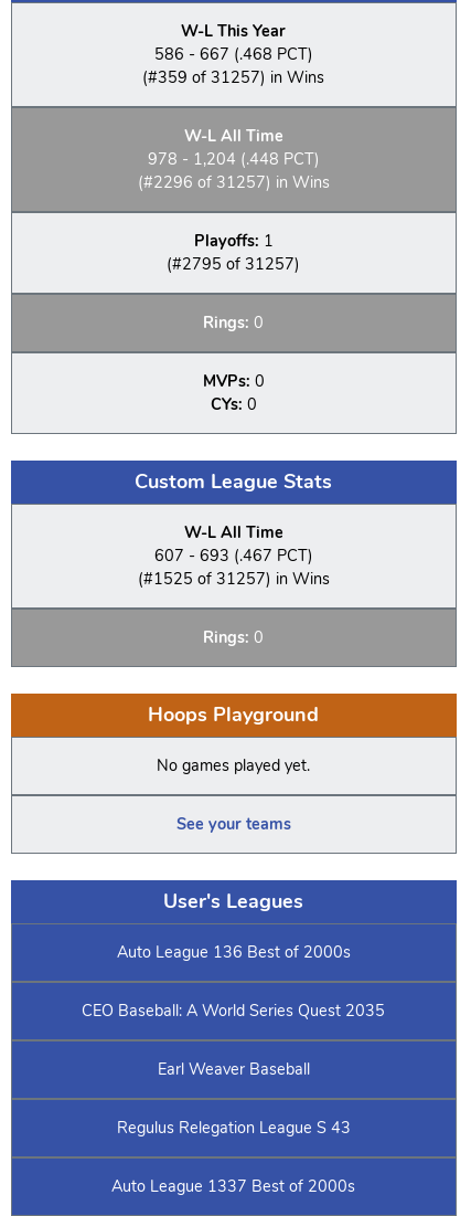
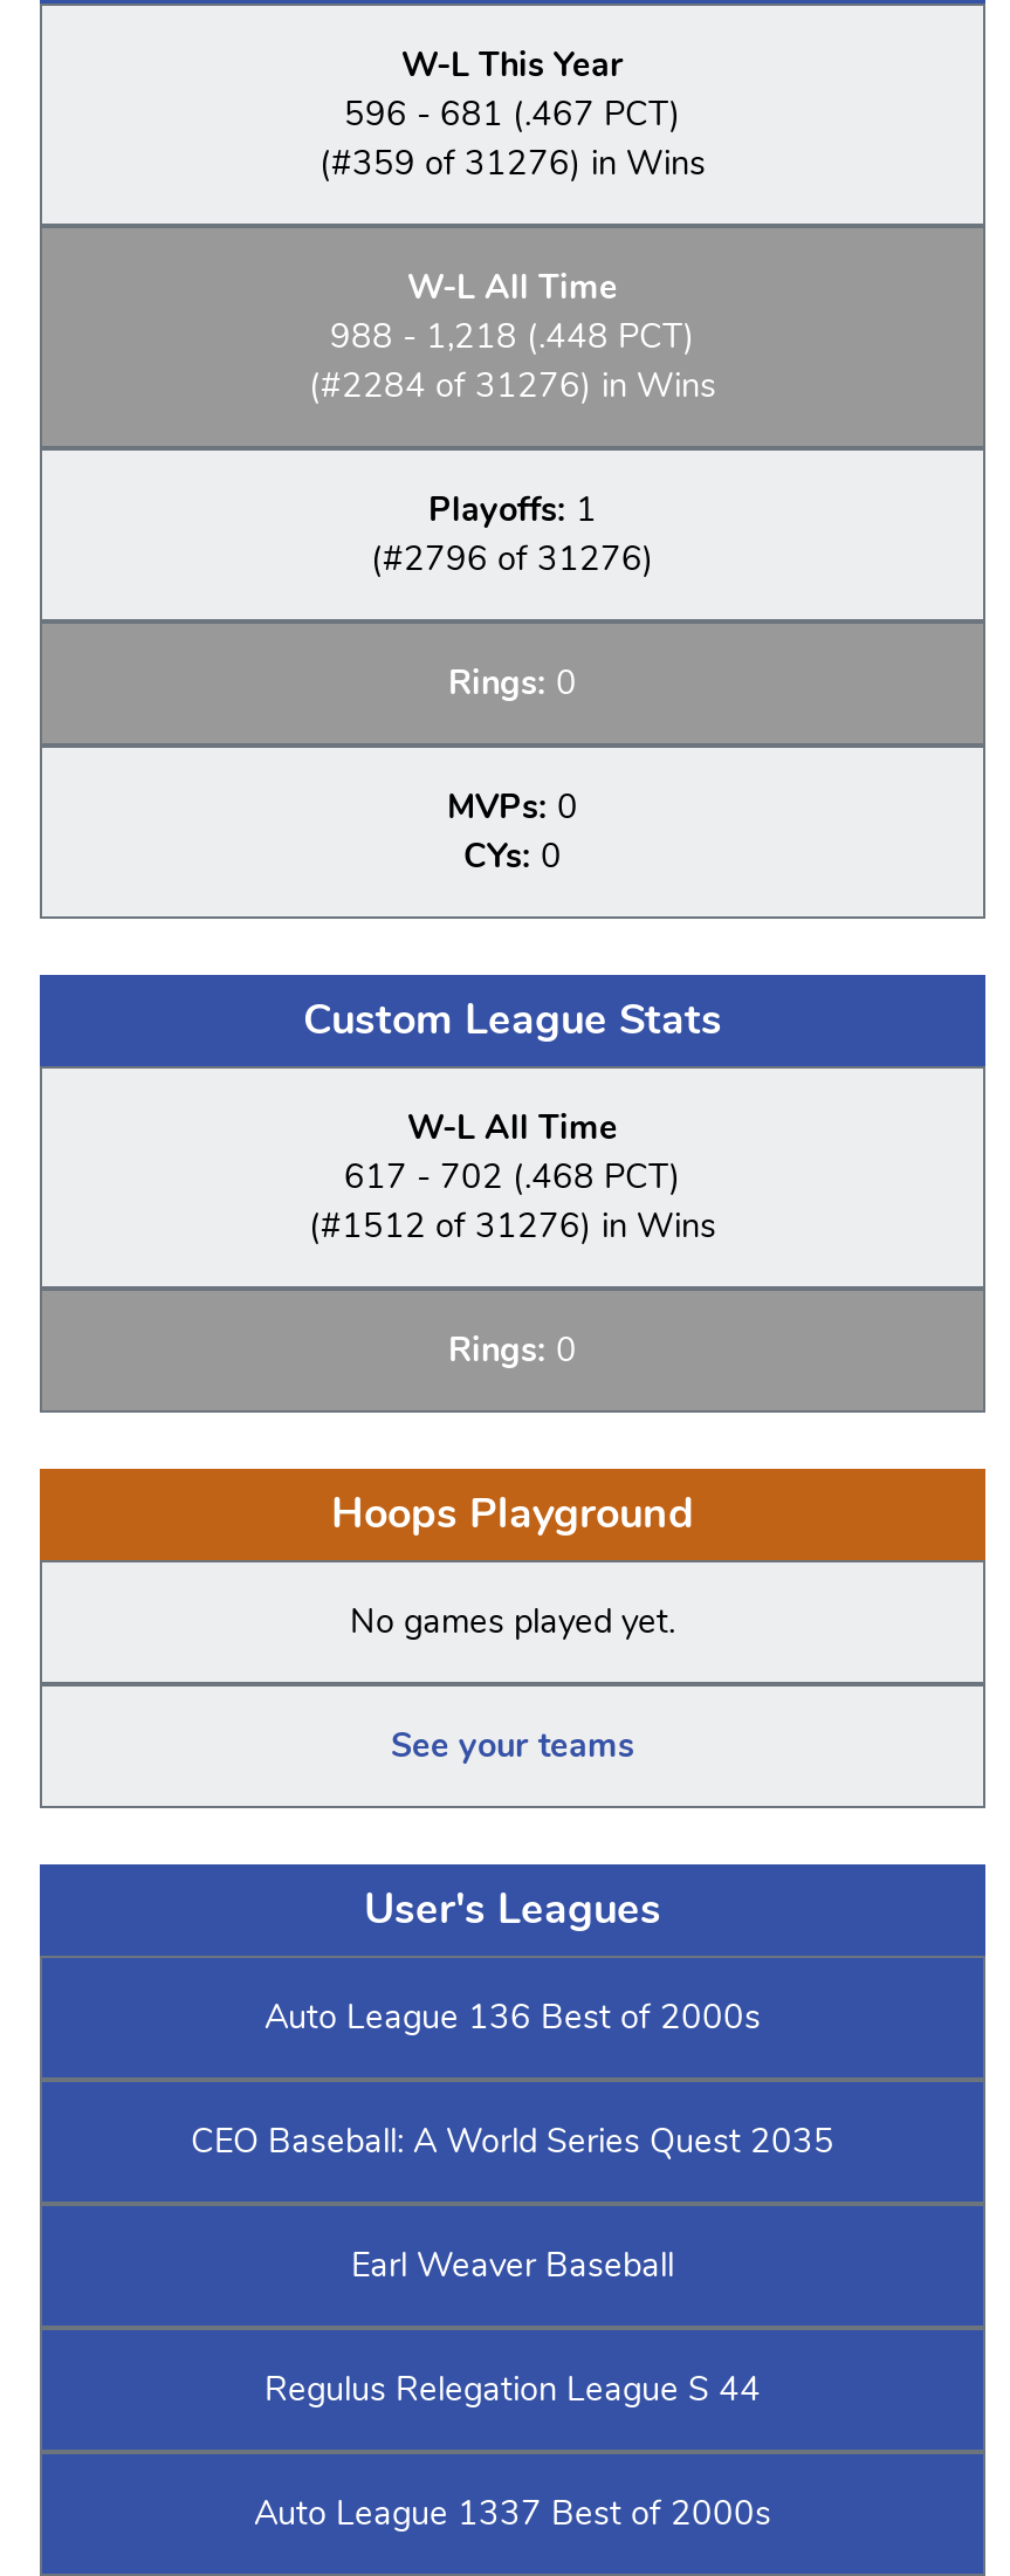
[154,43,313,65] 586 - 667 (.468 PCT) -> [344,90,681,137] 596 - 681 (.467 PCT)
[143,66,325,88] (#359 of 31257) in Wins -> [320,139,706,186] (#359 of 31276) in Wins
[148,148,320,170] 978 - 1,204 (.448 PCT) -> [330,312,695,359] 988 - 1,218 (.448 PCT)
[138,171,330,193] (#2296 of 31257) in Wins -> [309,361,716,408] (#2284 of 31276) in Wins
[167,253,301,275] (#2795 of 31257) -> [371,535,654,581] (#2796 of 31276)
[154,544,313,566] 607 - 693 (.467 PCT) -> [344,1153,681,1199] 617 - 702 (.468 PCT)
[138,568,330,590] (#1525 of 31257) in Wins -> [309,1202,716,1249] (#1512 of 31276) in Wins
[117,1116,351,1139] Regulus Relegation League S 43 -> [264,2365,761,2412] Regulus Relegation League S 44

